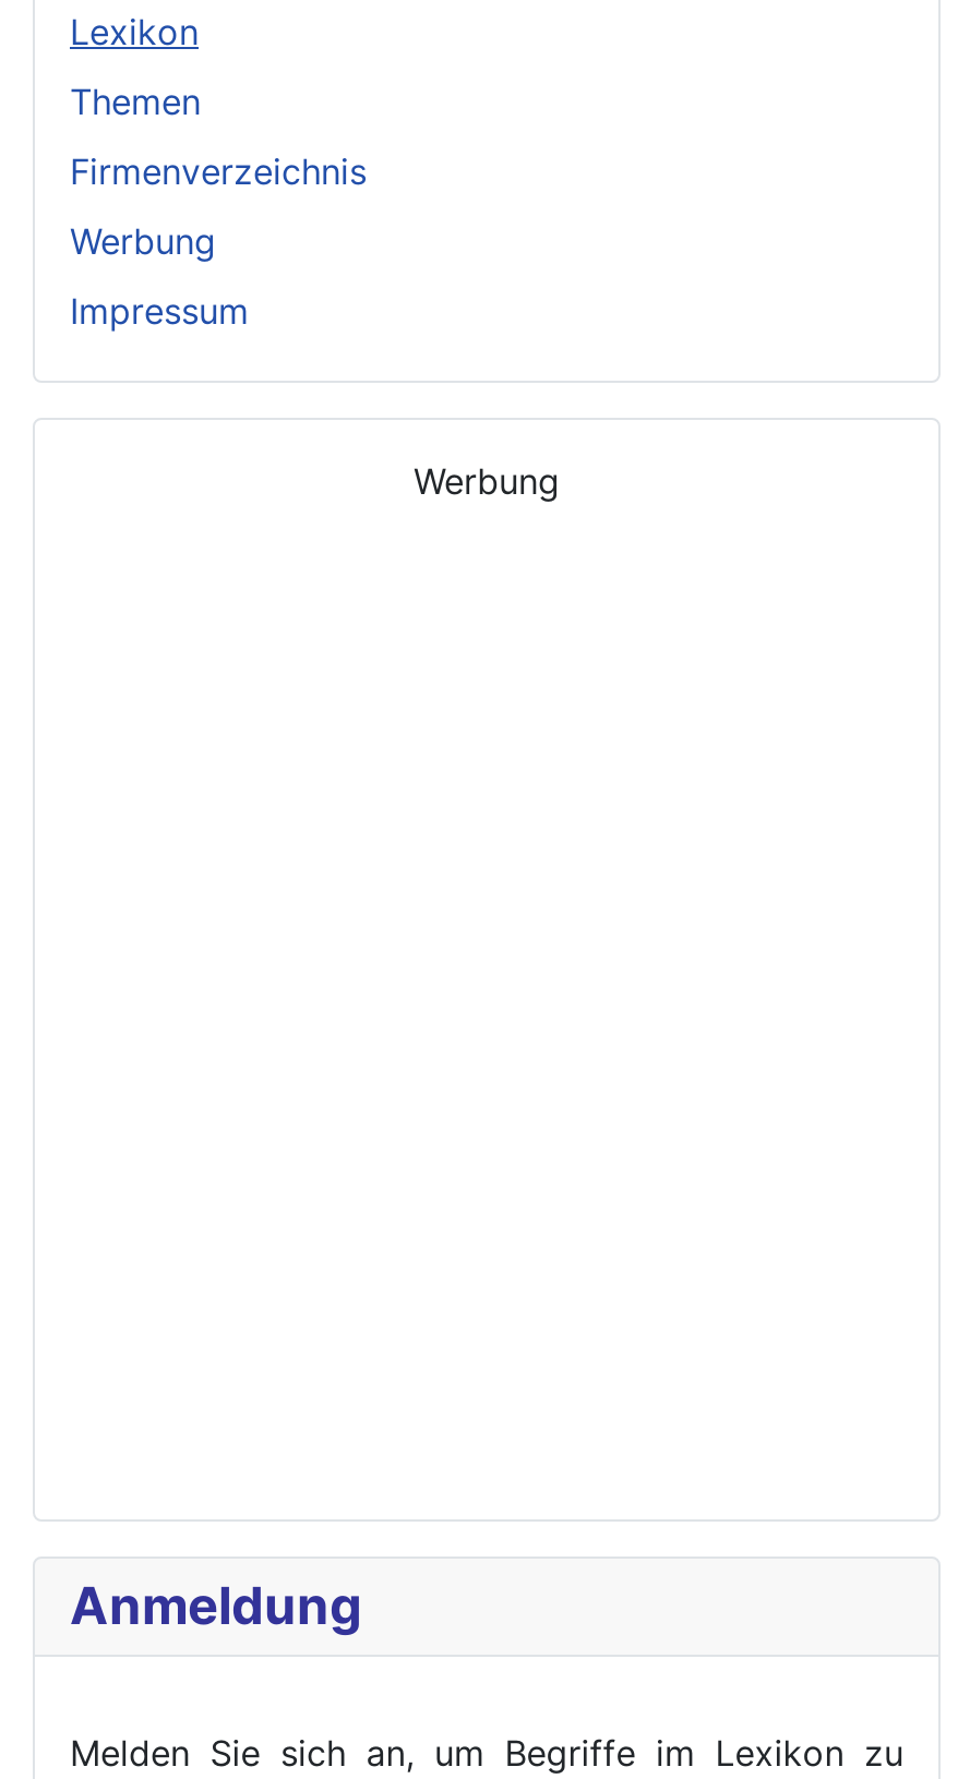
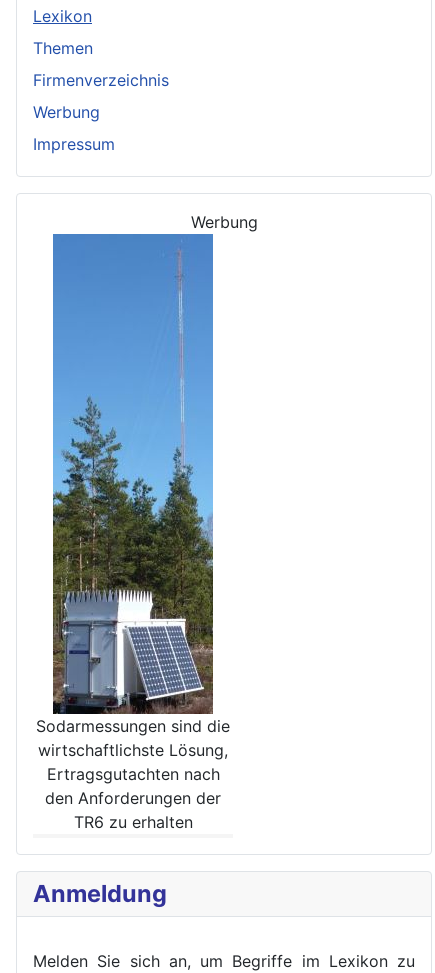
none -> [36,233,230,832] [image] | Sodarmessungen sind die | wirtschaftlichste Lösung, | Ertragsgutachten nach | den Anforderungen der | TR6 zu erhalten

